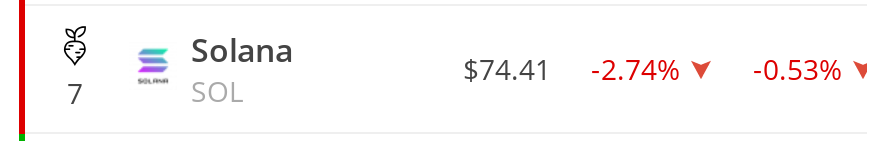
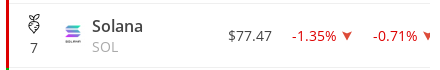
[463,50,551,88] $74.41 -> [228,26,272,45] $77.47
[591,50,689,88] -2.74% -> [292,26,341,45] -1.35%
[753,50,851,88] -0.53% -> [373,26,422,45] -0.71%

